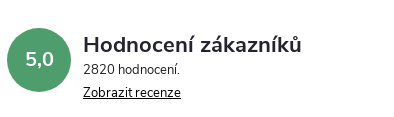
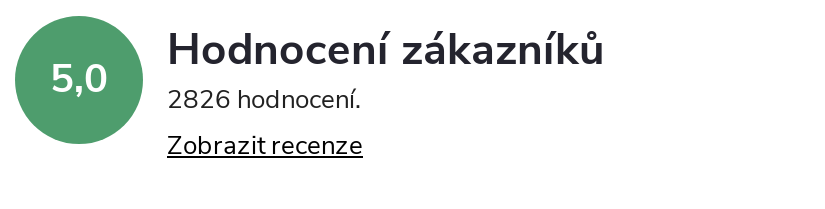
[24,30,302,79] 5,0 2820 hodnocení Hodnocení zákazníků -> [50,19,605,117] 5,0 2826 hodnocení Hodnocení zákazníků

